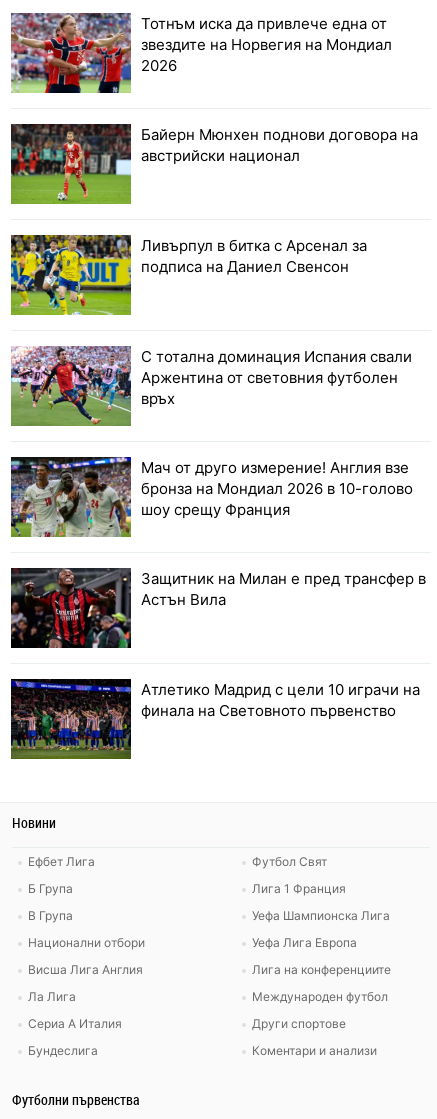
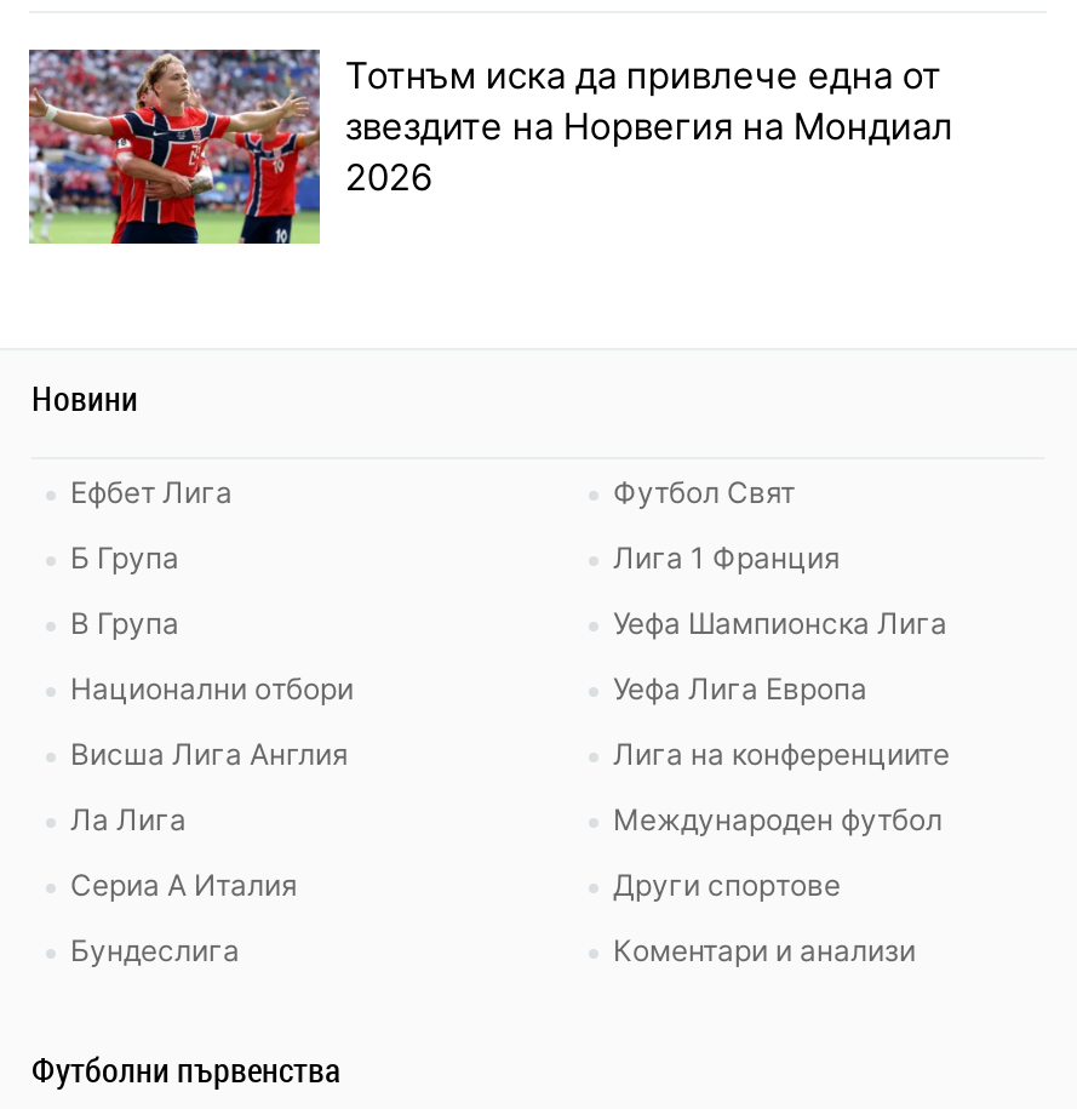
[10,123,418,205] [image] | Байерн Мюнхен поднови договора на | австрийски национал -> none
[10,234,367,316] [image] | Ливърпул в битка с Арсенал за | подписа на Даниел Свенсон -> none
[10,345,412,427] [image] | С тотална доминация Испания свали | Аржентина от световния футболен | връх -> none
[10,456,413,538] [image] | Мач от друго измерение! Англия взе | бронза на Мондиал 2026 в 10-голово | шоу срещу Франция -> none
[10,567,426,649] [image] | Защитник на Милан е пред трансфер в | Астън Вила -> none
[10,678,420,760] [image] | Атлетико Мадрид с цели 10 играчи на | финала на Световното първенство -> none

